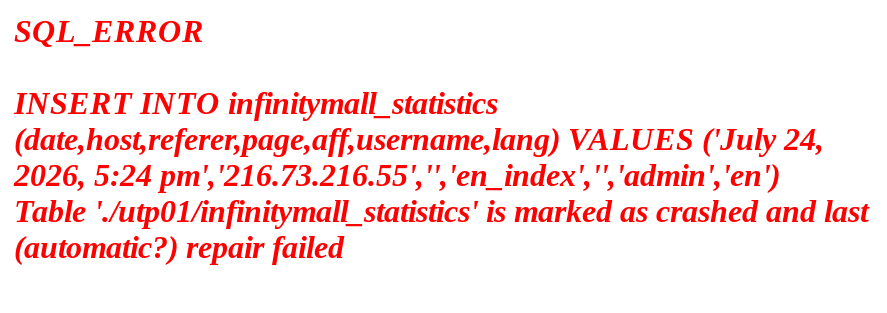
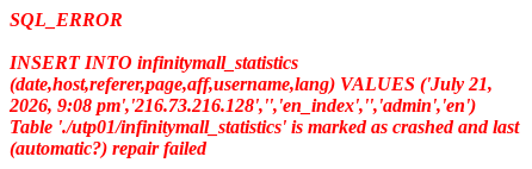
[14,122,824,192] (date,host,referer,page,aff,username,lang) VALUES ('July 24, | 2026, 5:24 pm','216.73.216.55','','en_index','','admin','en') -> [10,74,493,115] (date,host,referer,page,aff,username,lang) VALUES ('July 21, | 2026, 9:08 pm','216.73.216.128','','en_index','','admin','en')

